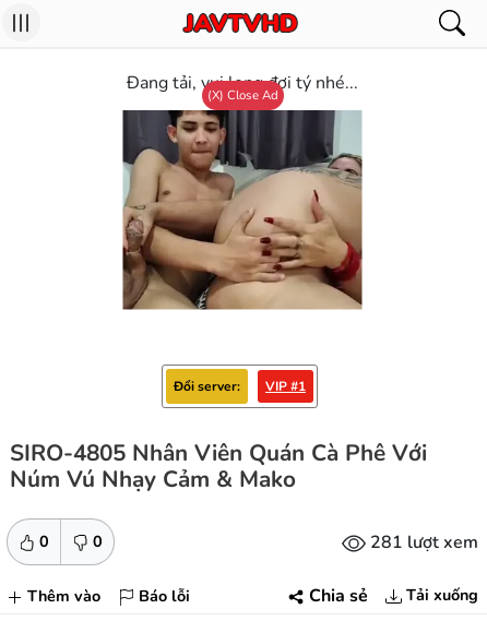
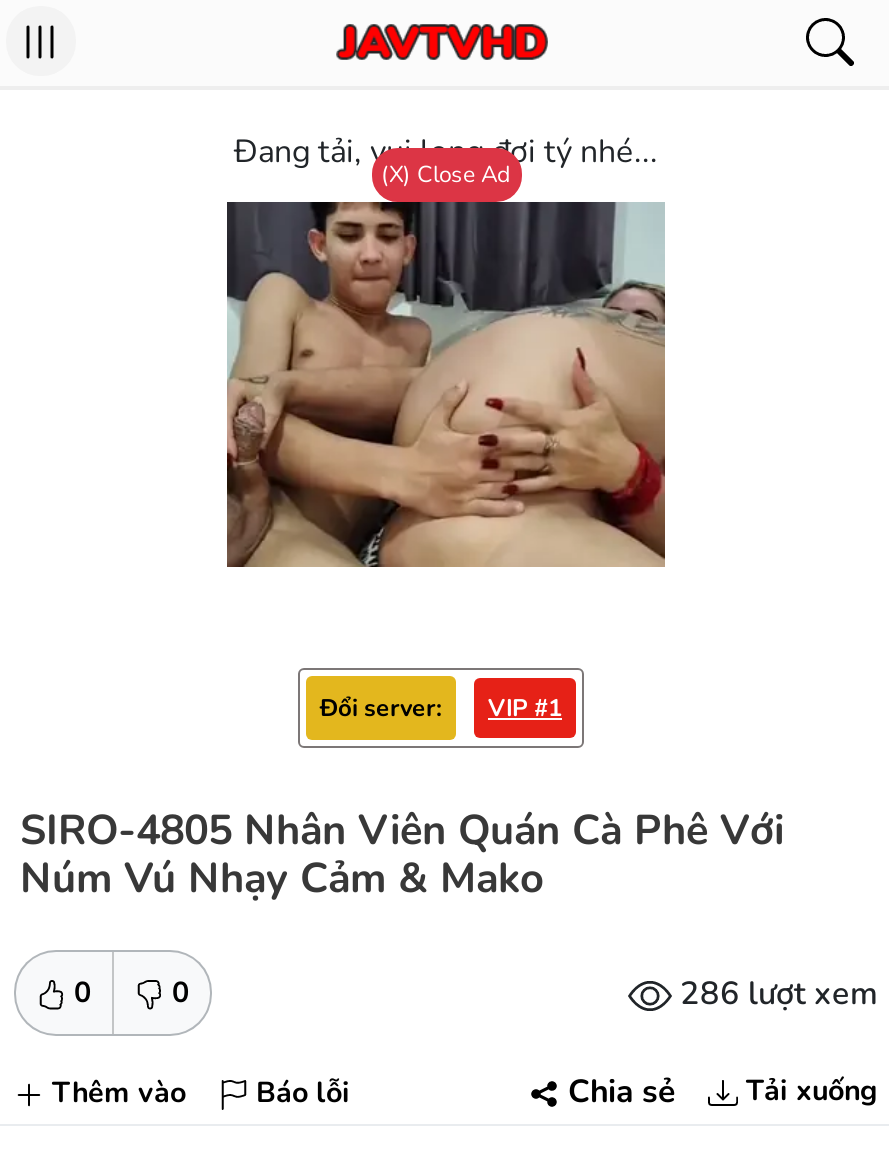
[370,530,478,554] 281 lượt xem -> [680,971,878,1015] 286 lượt xem

